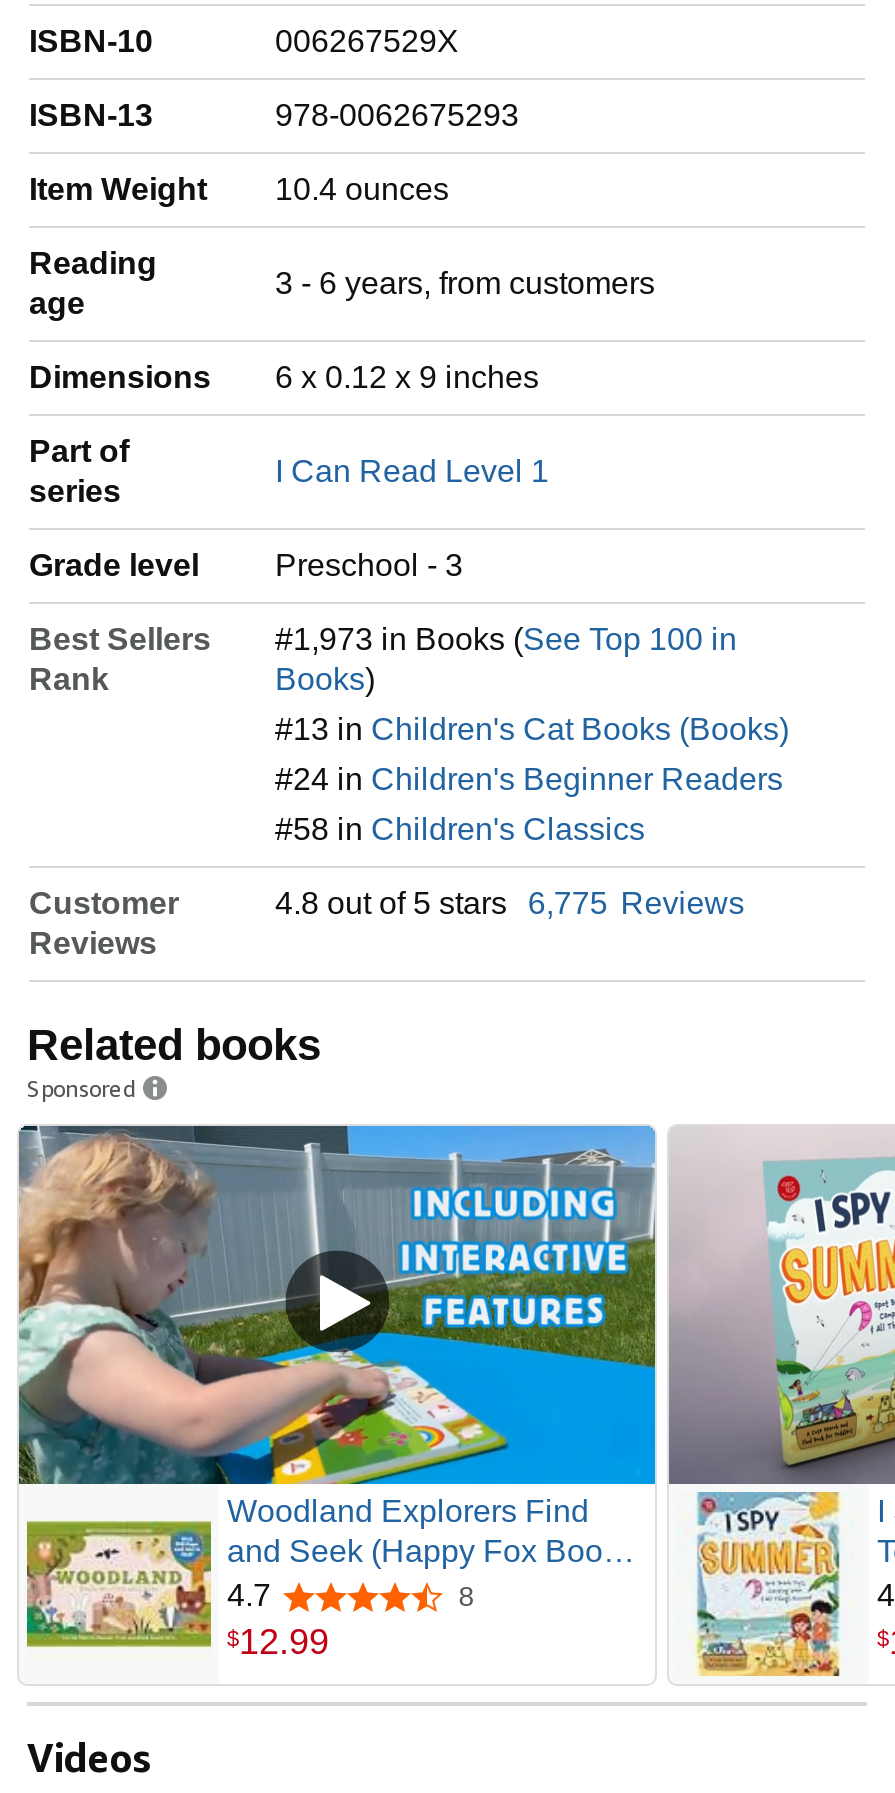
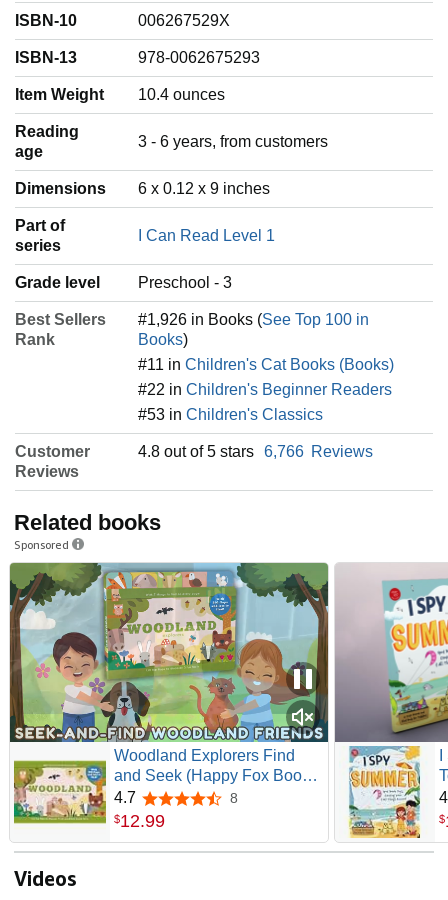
[275,622,737,656] #1,973 in Books (See Top 100 in -> [138,311,369,328] #1,926 in Books (See Top 100 in
[275,712,789,746] #13 in Children's Cat Books (Books) -> [138,356,394,373] #11 in Children's Cat Books (Books)
[275,762,783,796] #24 in Children's Beginner Readers -> [138,381,392,398] #22 in Children's Beginner Readers
[275,812,645,846] #58 in Children's Classics -> [138,406,323,423] #53 in Children's Classics
[275,886,745,920] 4.8 out of 5 stars 6,775 Reviews -> [138,443,373,460] 4.8 out of 5 stars 6,766 Reviews
[17,1124,657,1486] [image] -> [9,562,329,743] [image]

